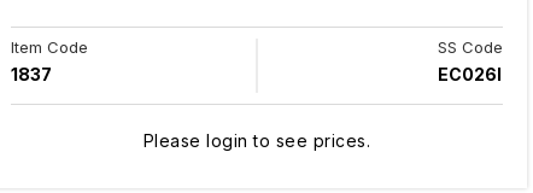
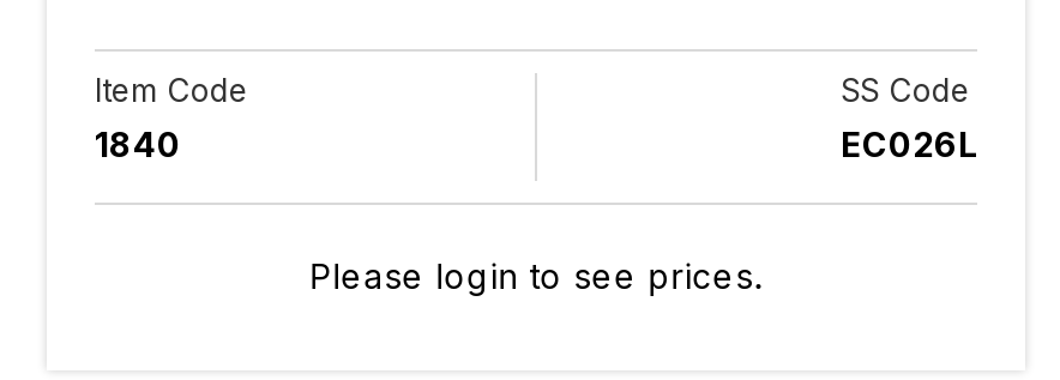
[11,64,52,85] 1837 -> [95,124,181,165] 1840
[438,64,502,85] EC026I -> [841,124,977,165] EC026L

